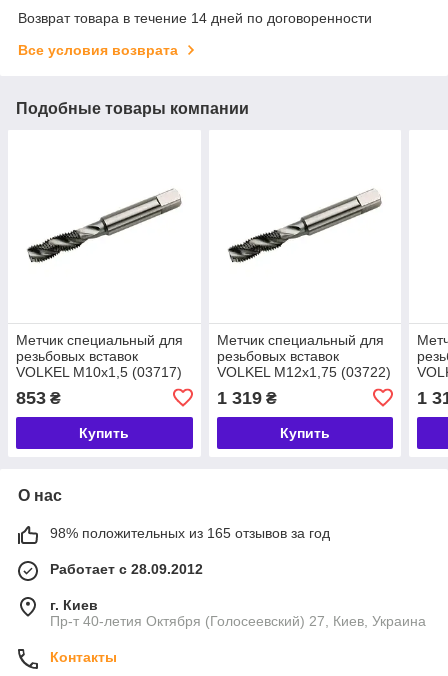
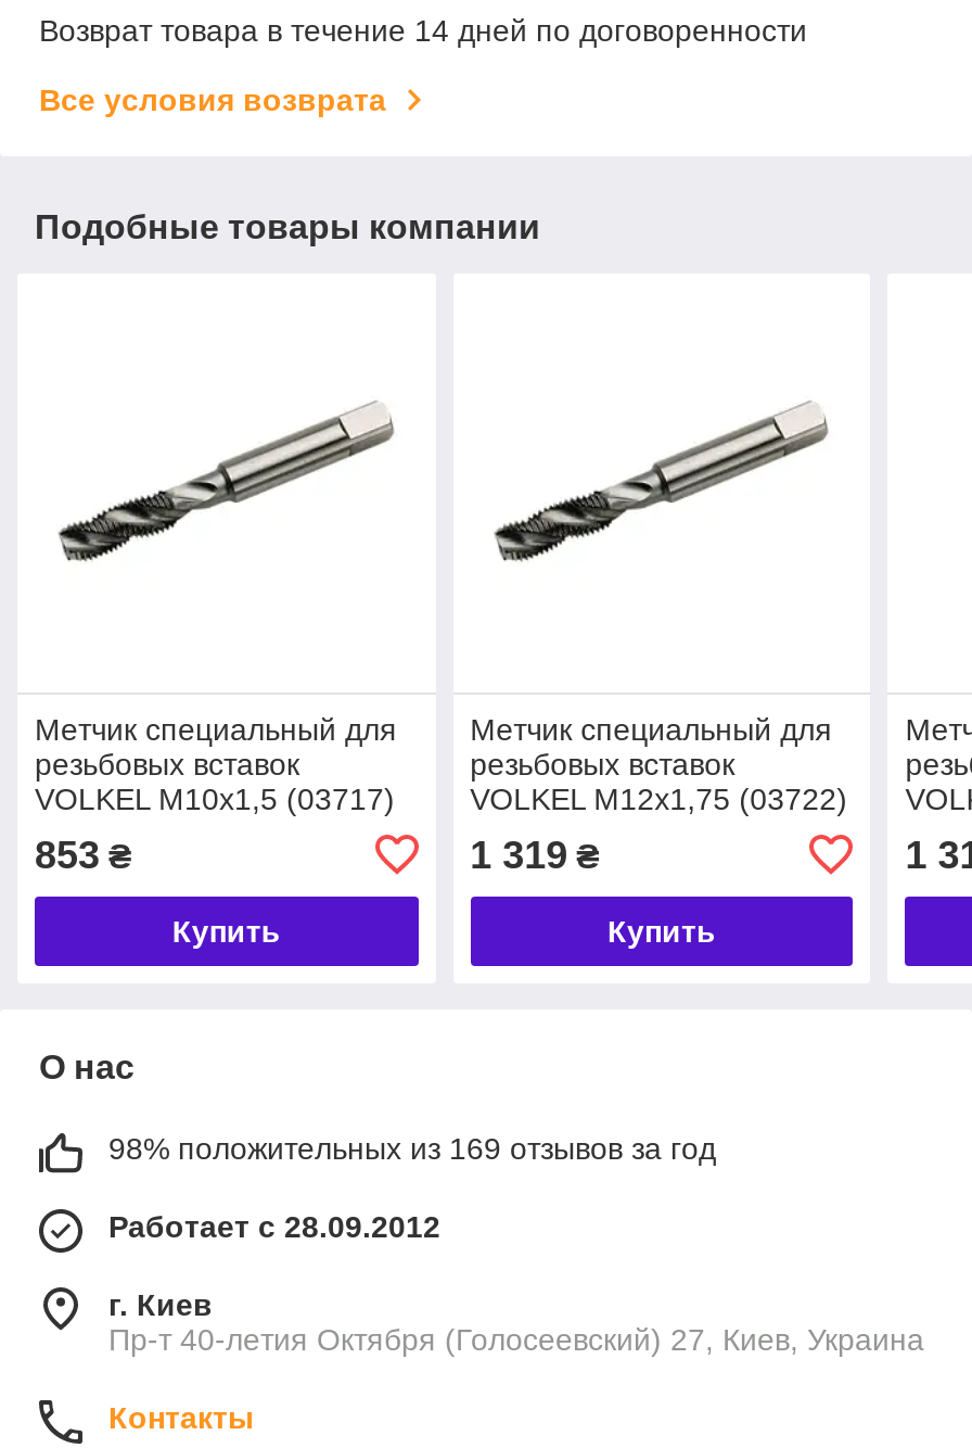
[50,525,330,541] 98% положительных из 165 отзывов за год -> [108,1131,716,1165] 98% положительных из 169 отзывов за год

